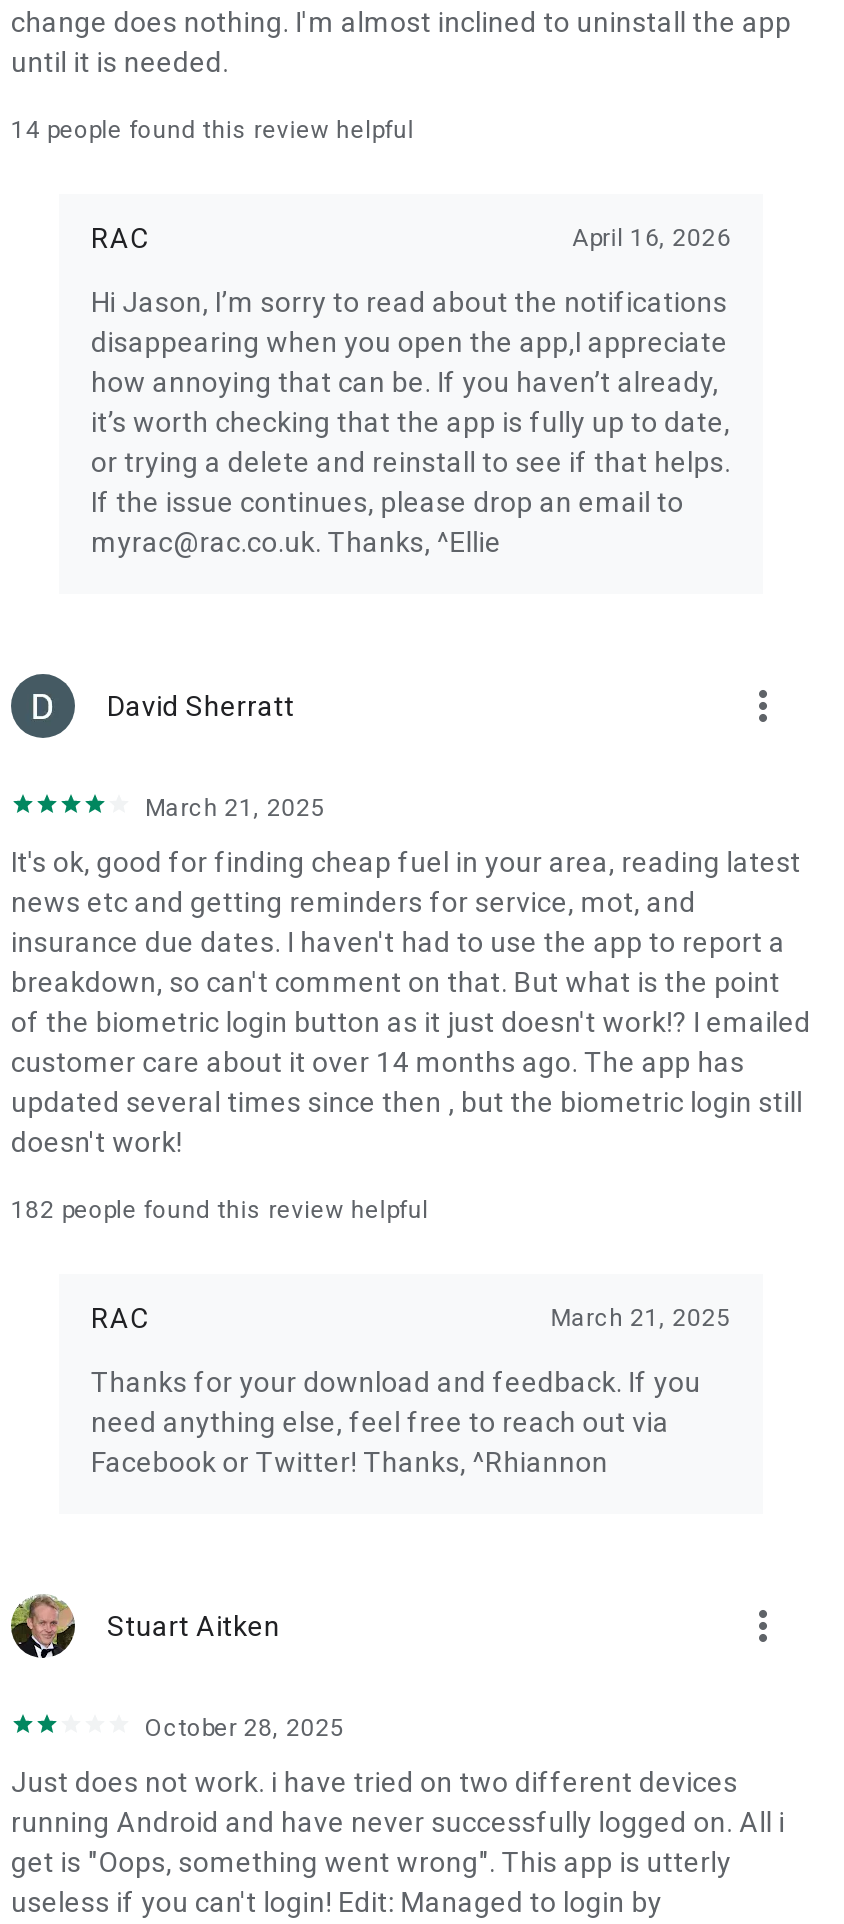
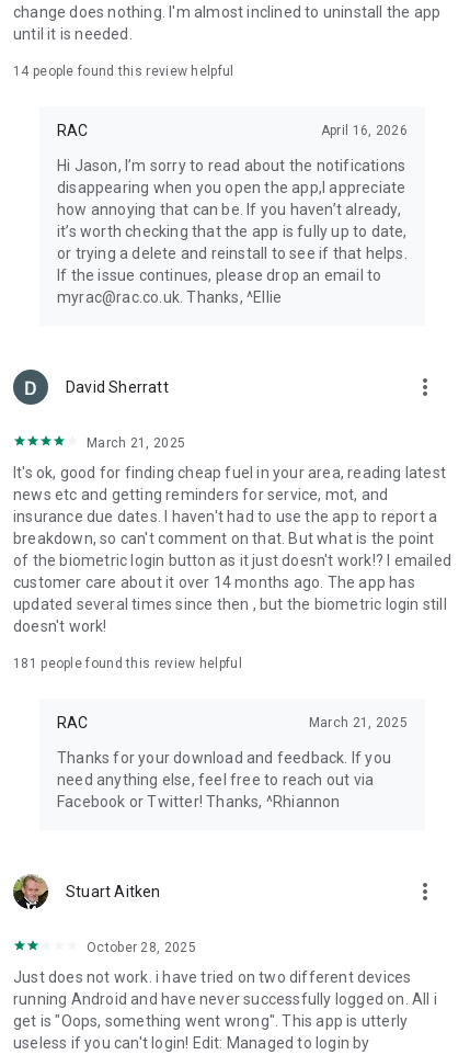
[11,1196,429,1224] 182 people found this review helpful -> [13,656,242,671] 181 people found this review helpful

